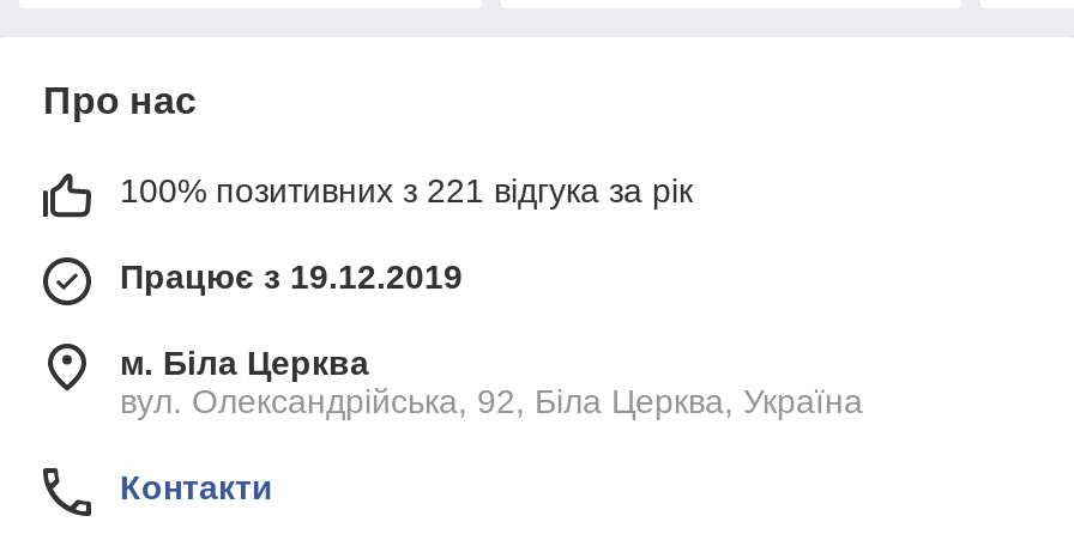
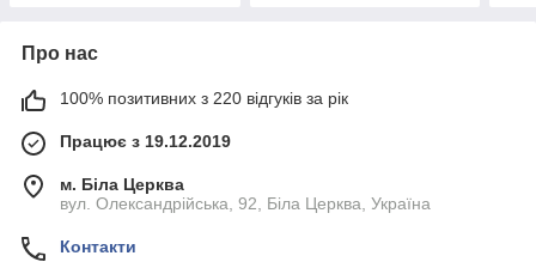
[120,172,693,210] 100% позитивних з 221 відгука за рік -> [60,89,348,108] 100% позитивних з 220 відгуків за рік

